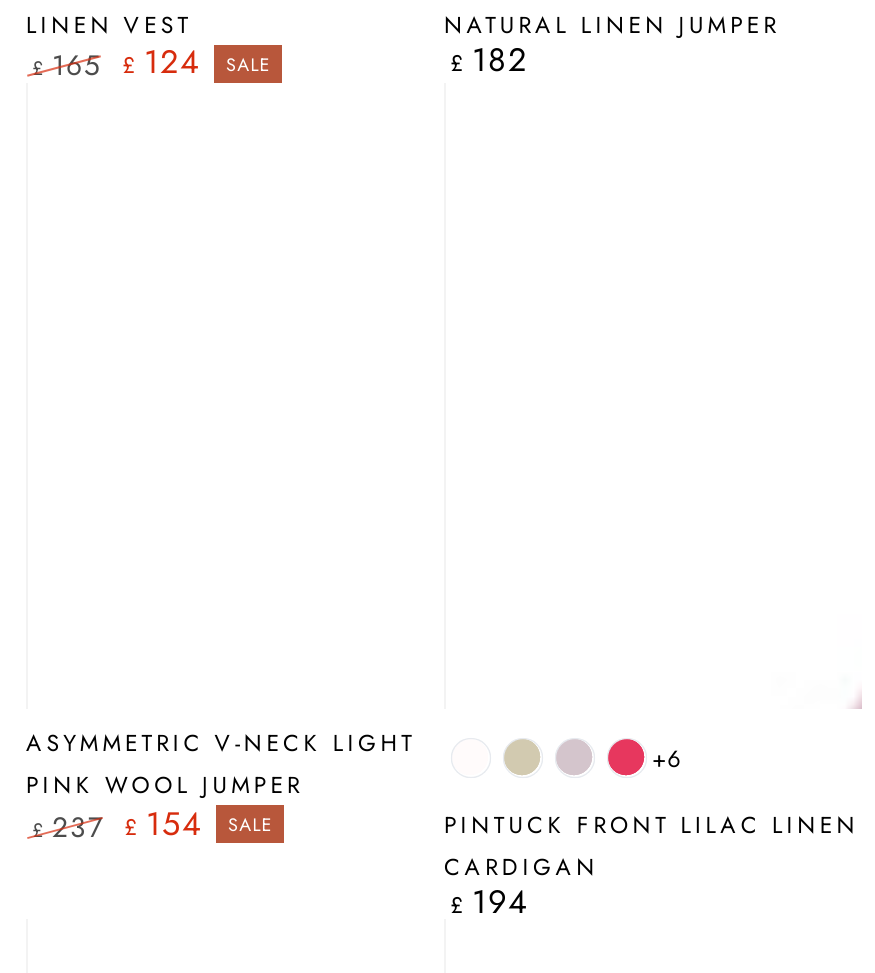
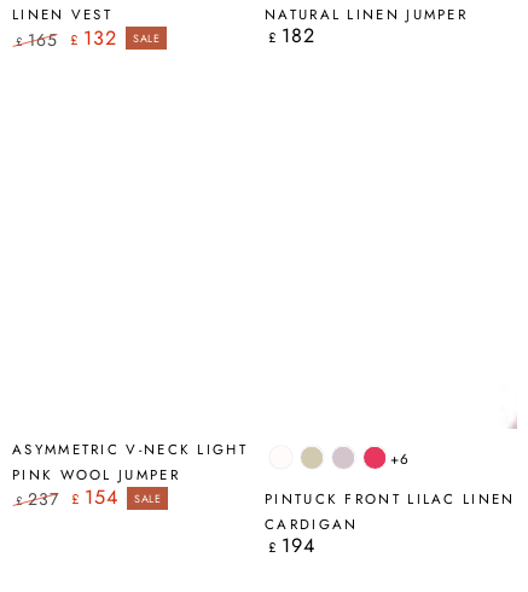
[122,39,200,85] £ 124 -> [70,24,117,51] £ 132

